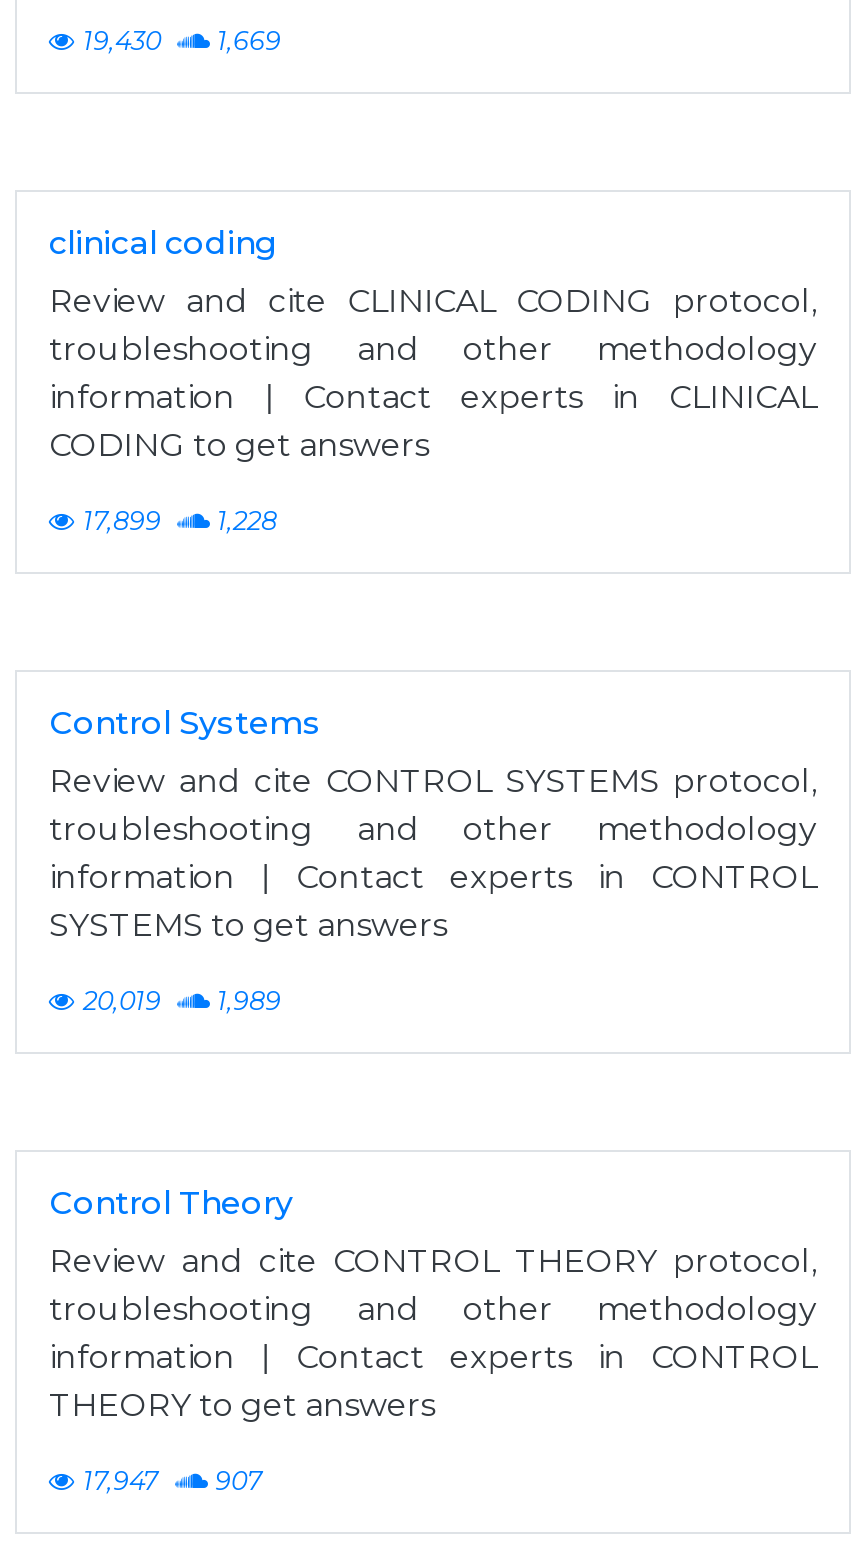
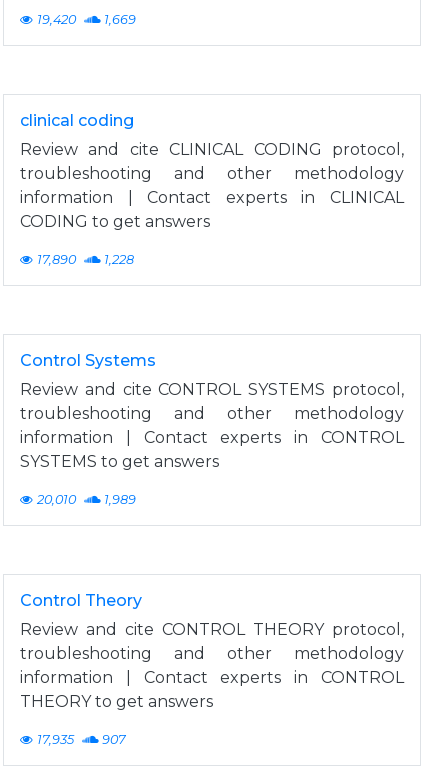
[83,25,281,55] 19,430 1,669 -> [37,12,136,27] 19,420 1,669
[83,505,277,535] 17,899 1,228 -> [37,252,134,267] 17,890 1,228
[83,985,281,1015] 20,019 1,989 -> [37,492,136,507] 20,010 1,989
[83,1465,263,1495] 17,947 907 -> [37,732,126,747] 17,935 907

